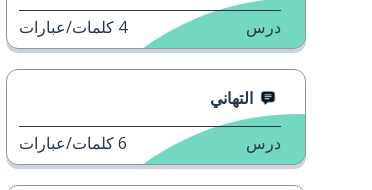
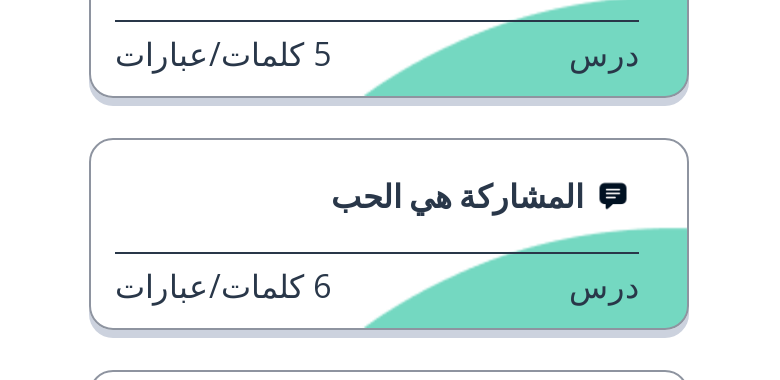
[19,16,127,38] 4 كلمات/عبارات -> [115,32,331,76] 5 كلمات/عبارات
[210,87,253,109] التهاني -> [331,174,583,218] المشاركة هي الحب

